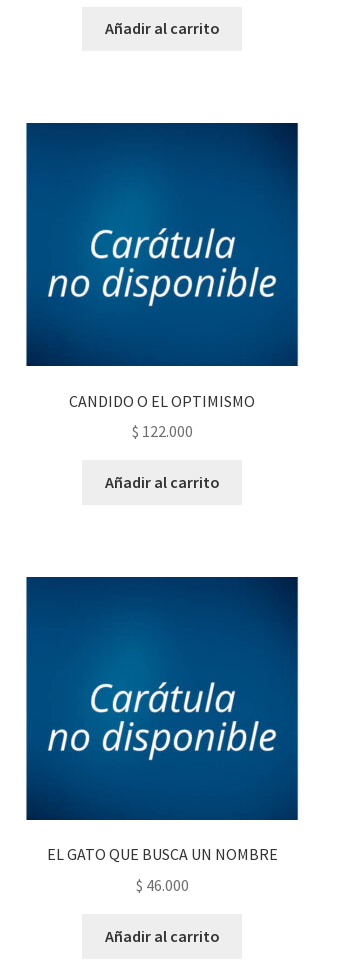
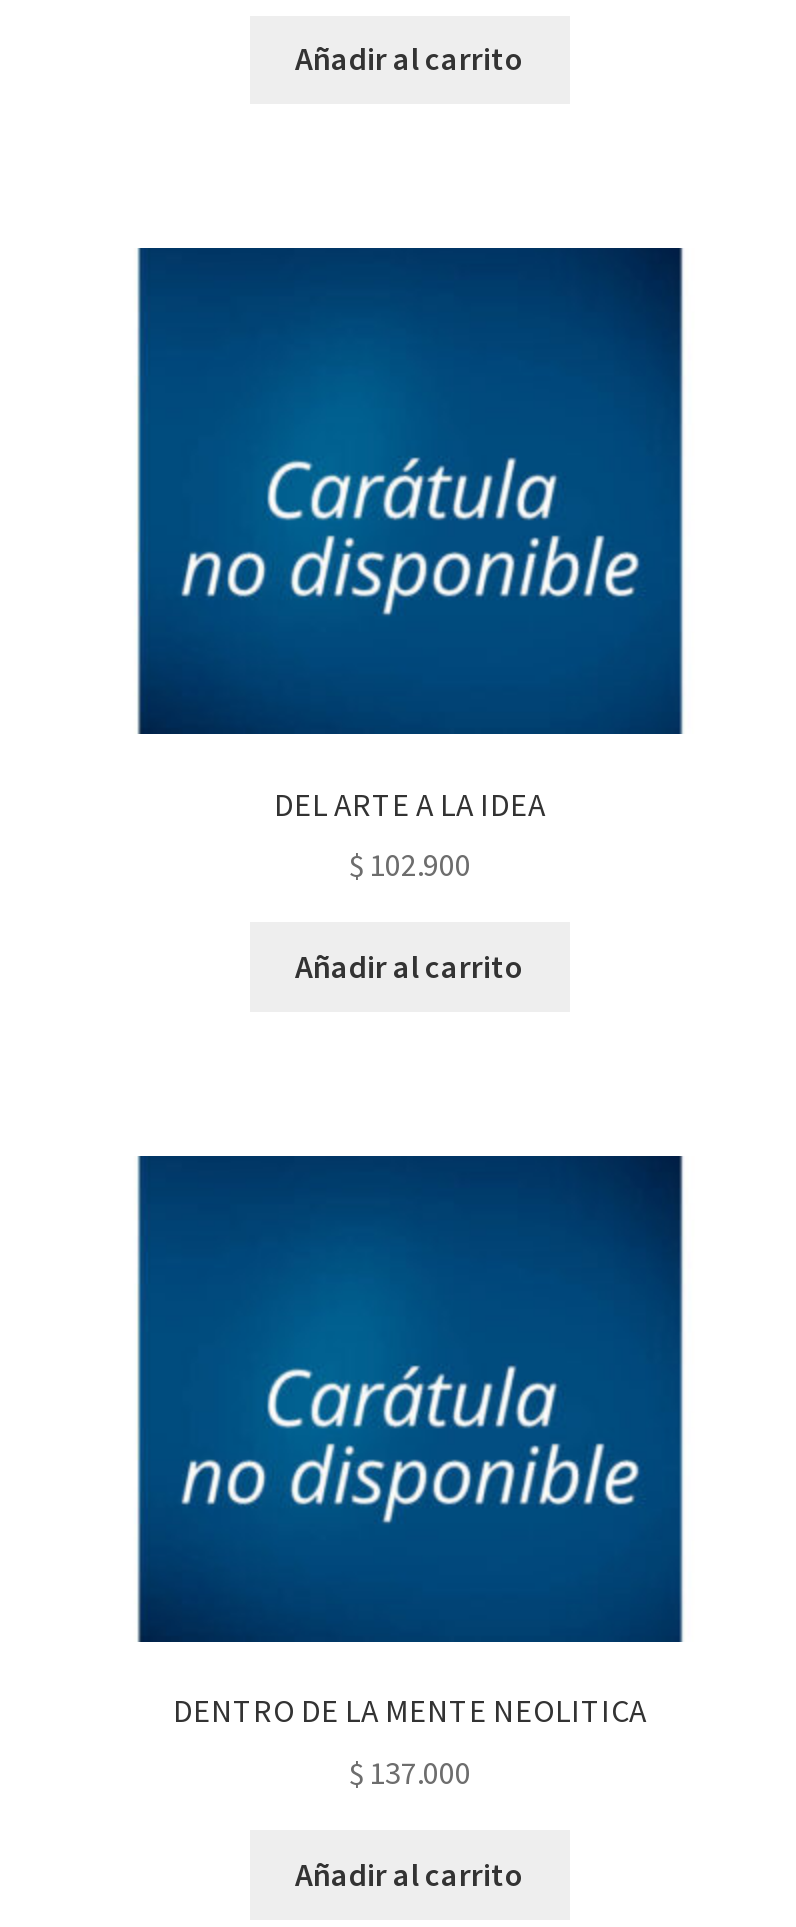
[69,391,255,411] CANDIDO O EL OPTIMISMO -> [274,783,546,823] DEL ARTE A LA IDEA
[131,421,192,441] $122.000 -> [349,845,471,885] $102.900
[46,844,277,864] EL GATO QUE BUSCA UN NOMBRE -> [173,1691,647,1731] DENTRO DE LA MENTE NEOLITICA
[135,875,188,895] $46.000 -> [349,1752,471,1792] $137.000

